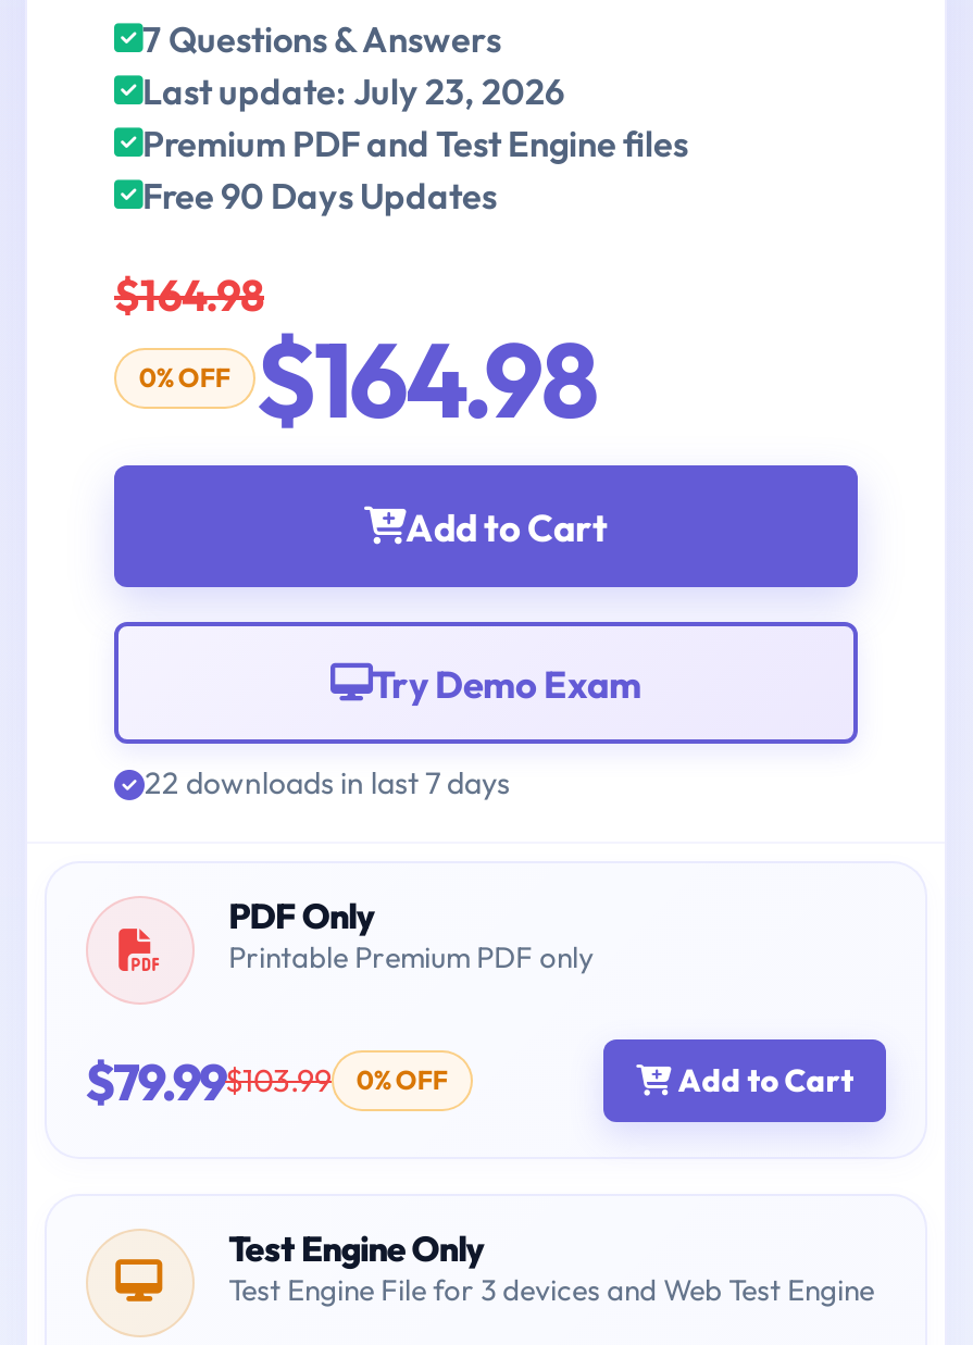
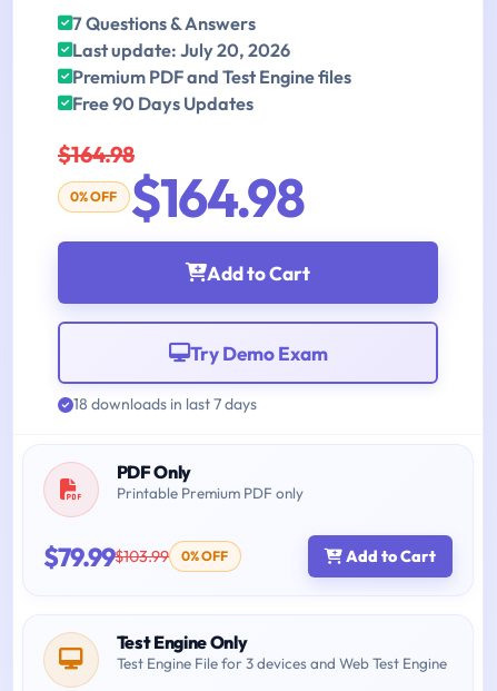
[142,70,564,114] Last update: July 23, 2026 -> [72,39,290,61] Last update: July 20, 2026
[145,764,510,803] 22 downloads in last 7 days -> [73,394,257,414] 18 downloads in last 7 days

